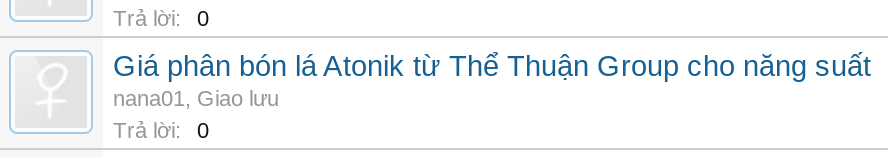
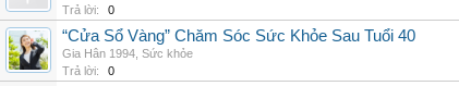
none -> [8,33,48,71] [image]
[113,50,871,110] Giá phân bón lá Atonik từ Thể Thuận Group cho năng suất | nana01, Giao lưu -> [62,27,415,60] “Cửa Sổ Vàng” Chăm Sóc Sức Khỏe Sau Tuổi 40 | Gia Hân 1994, Sức khỏe

